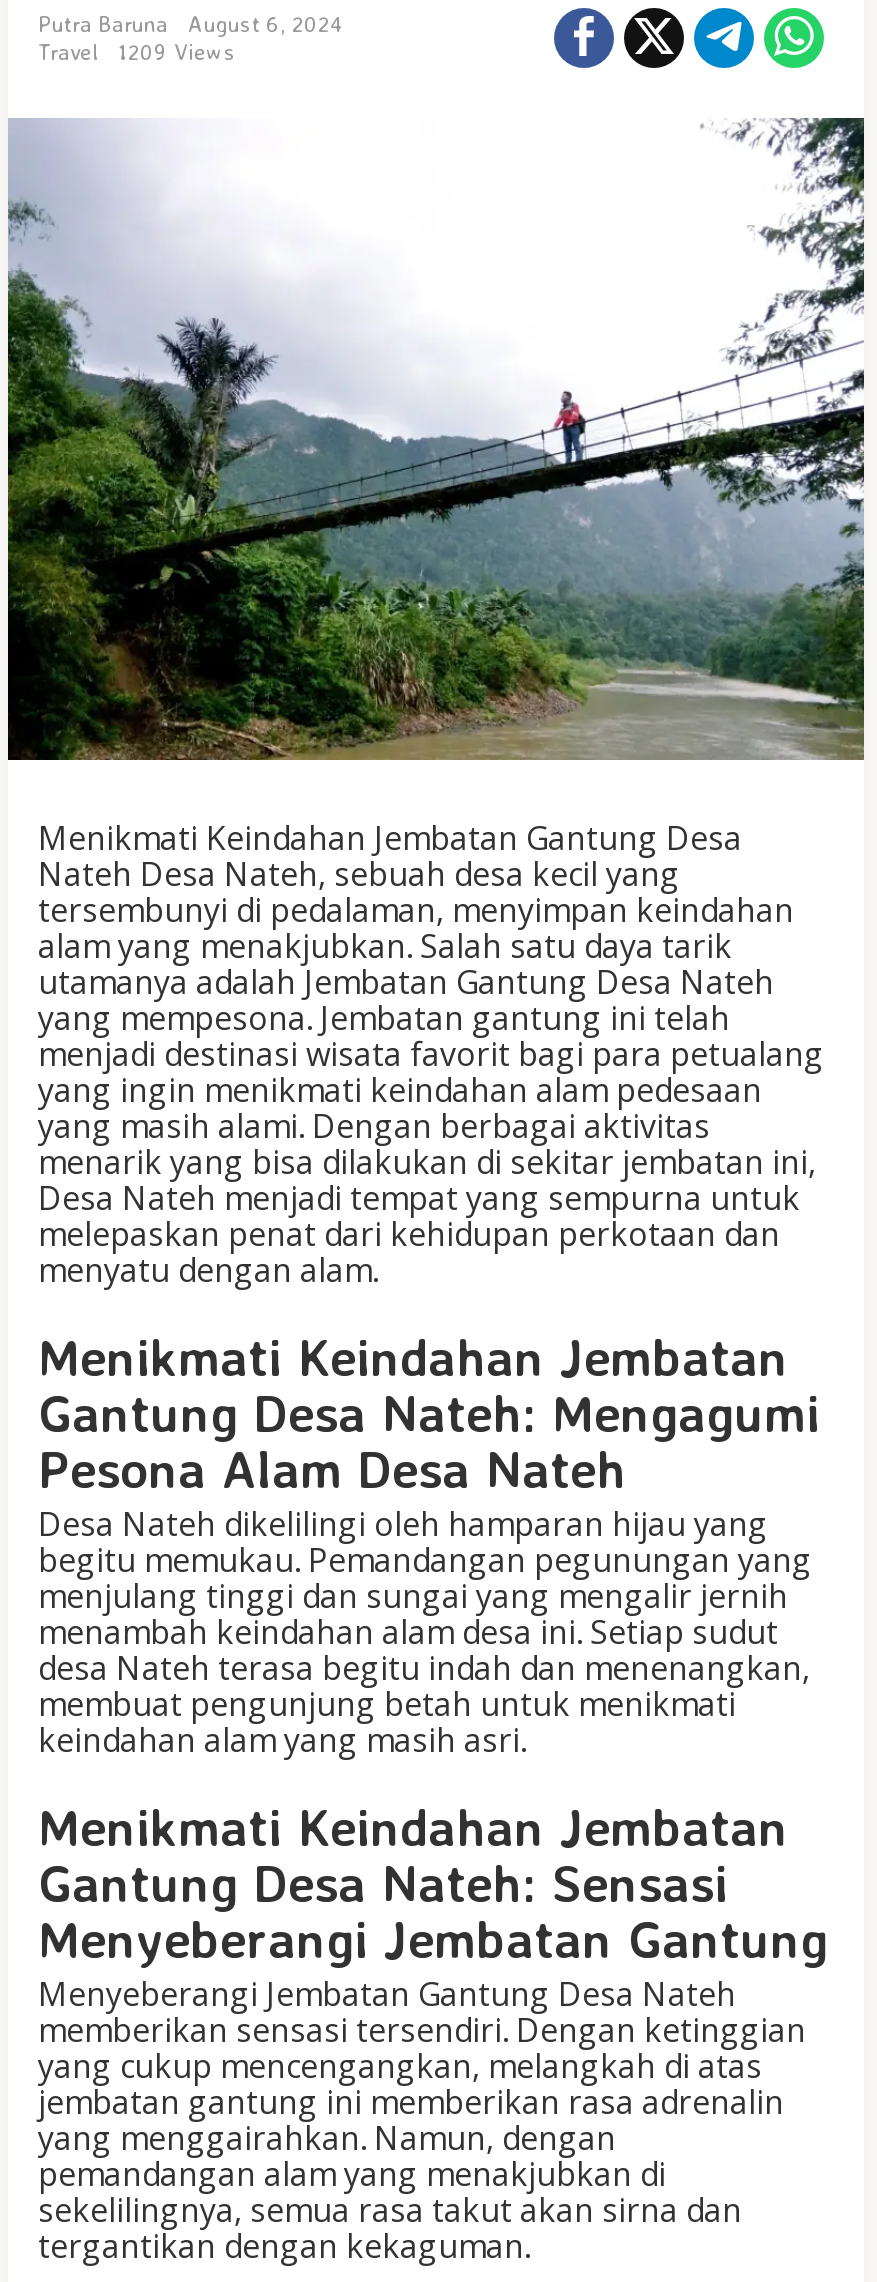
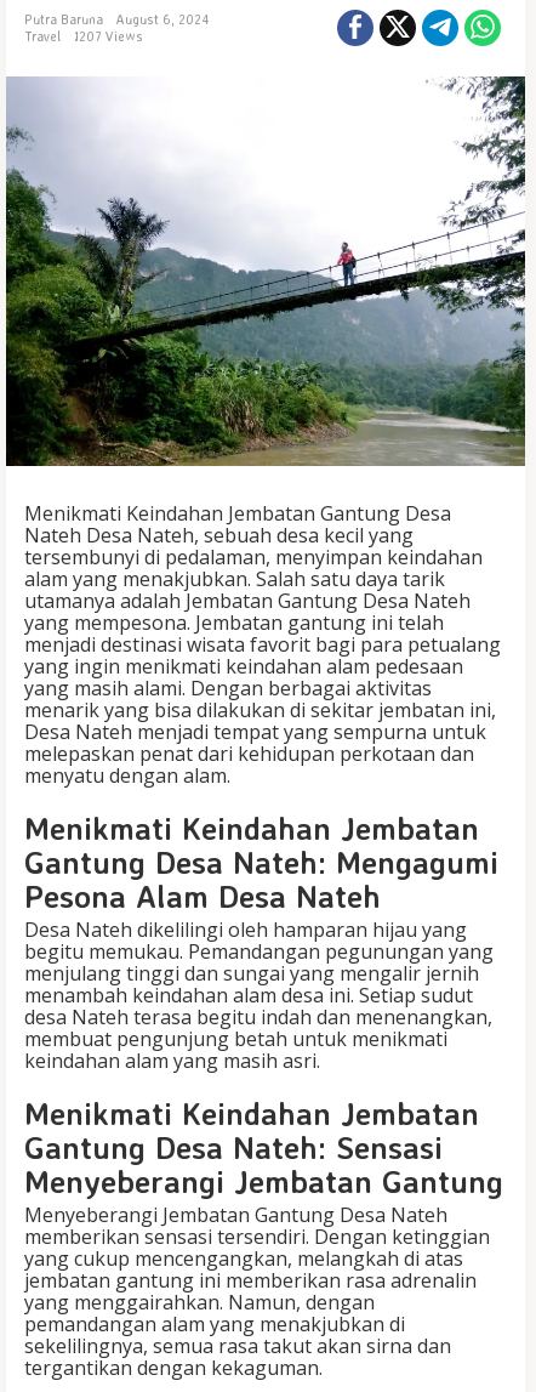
[38,38,236,66] Travel 1209 Views -> [24,28,143,45] Travel 1207 Views

